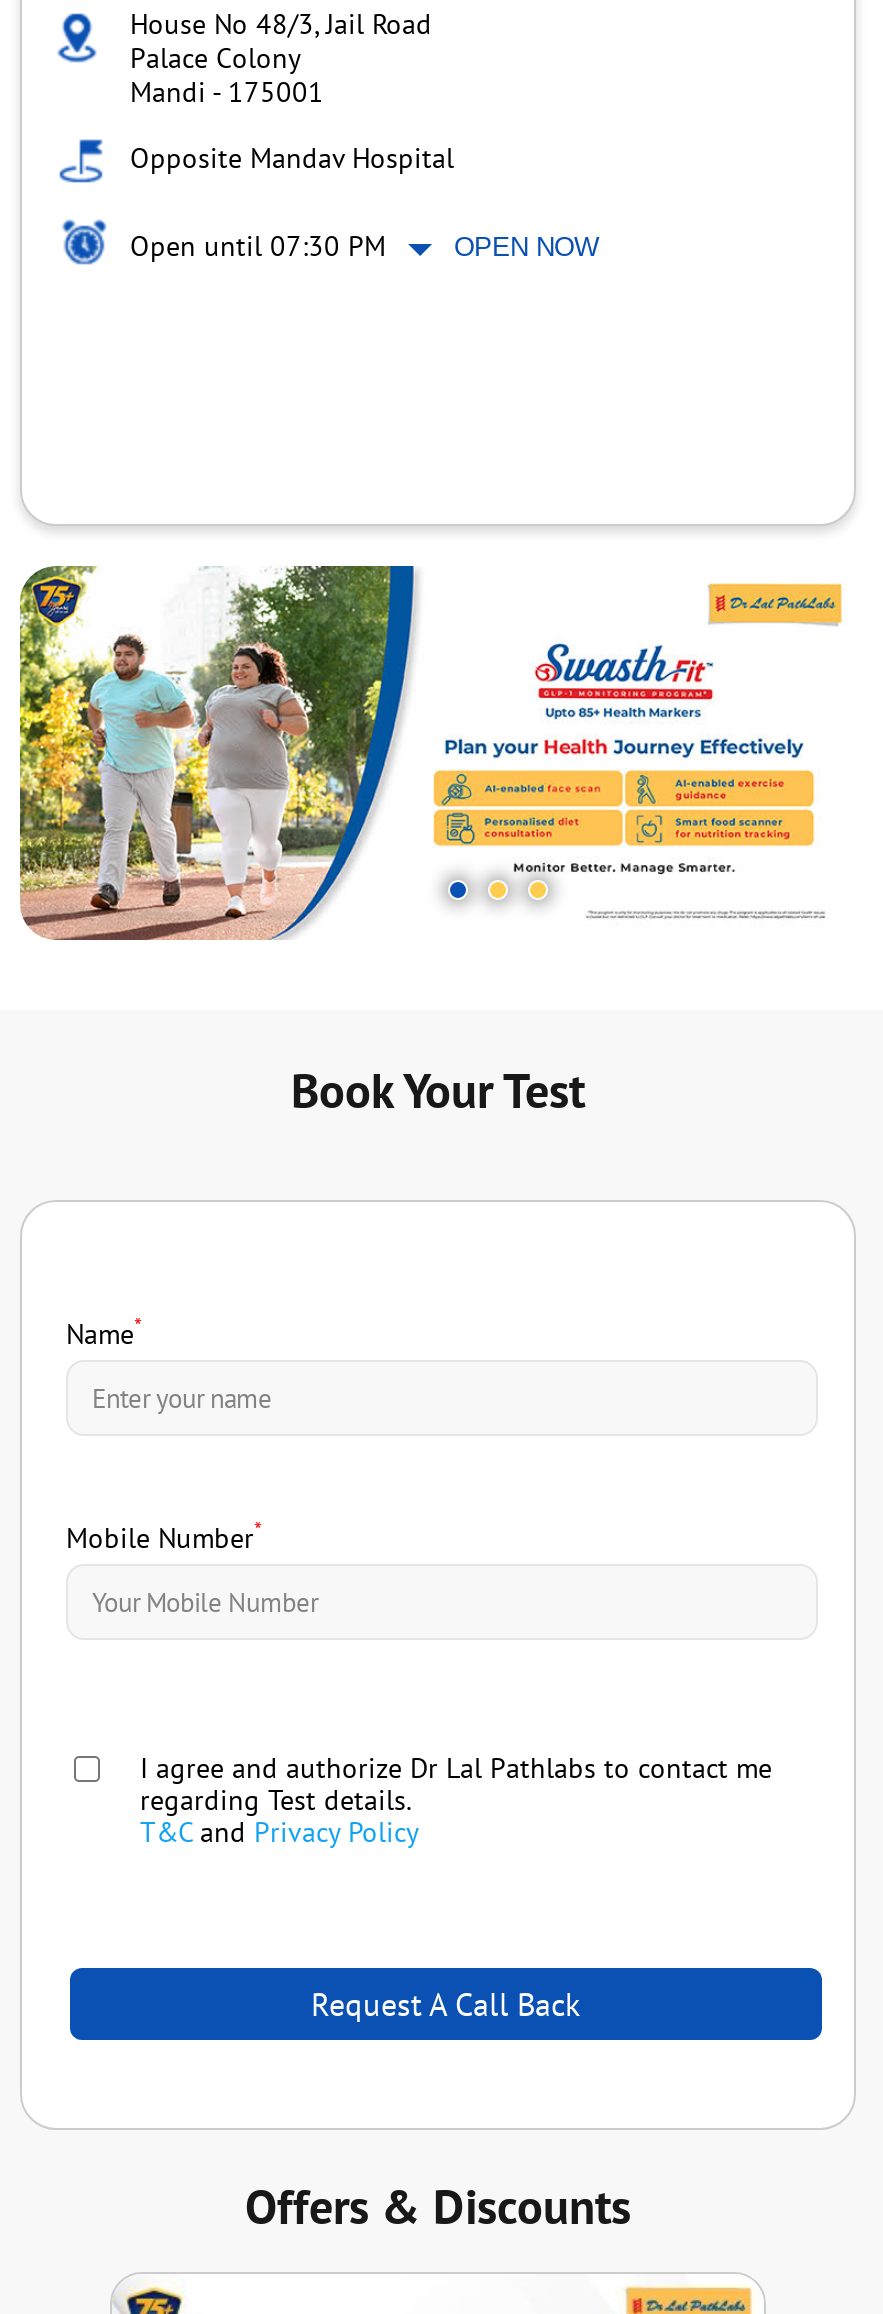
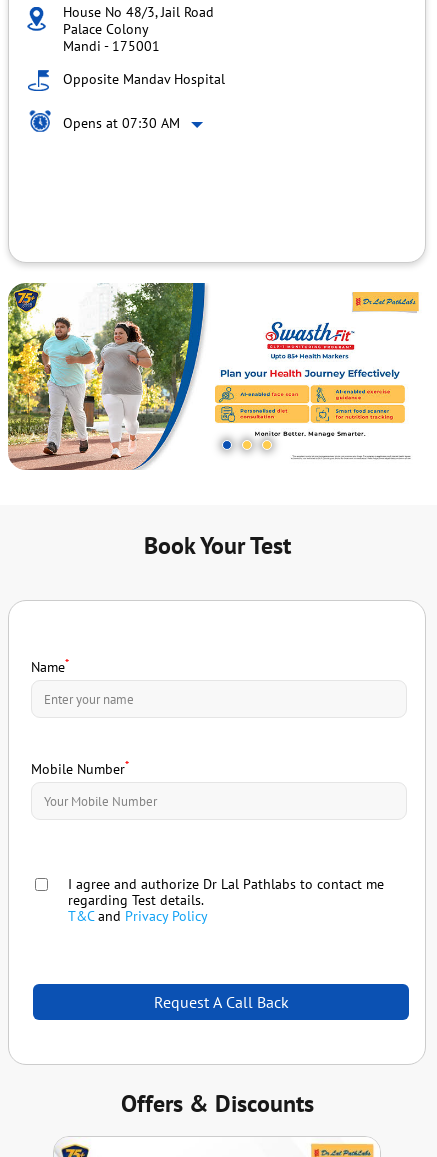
[130,228,598,264] Open until 07:30 PM | OPEN NOW -> [63,114,180,132] Opens at 07:30 AM

